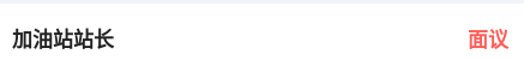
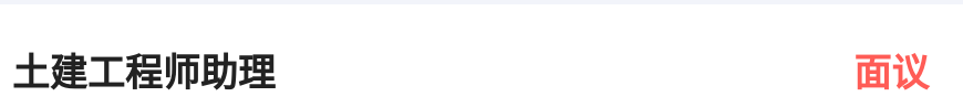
[12,29,114,52] 加油站站长 -> [12,54,275,96] 土建工程师助理

